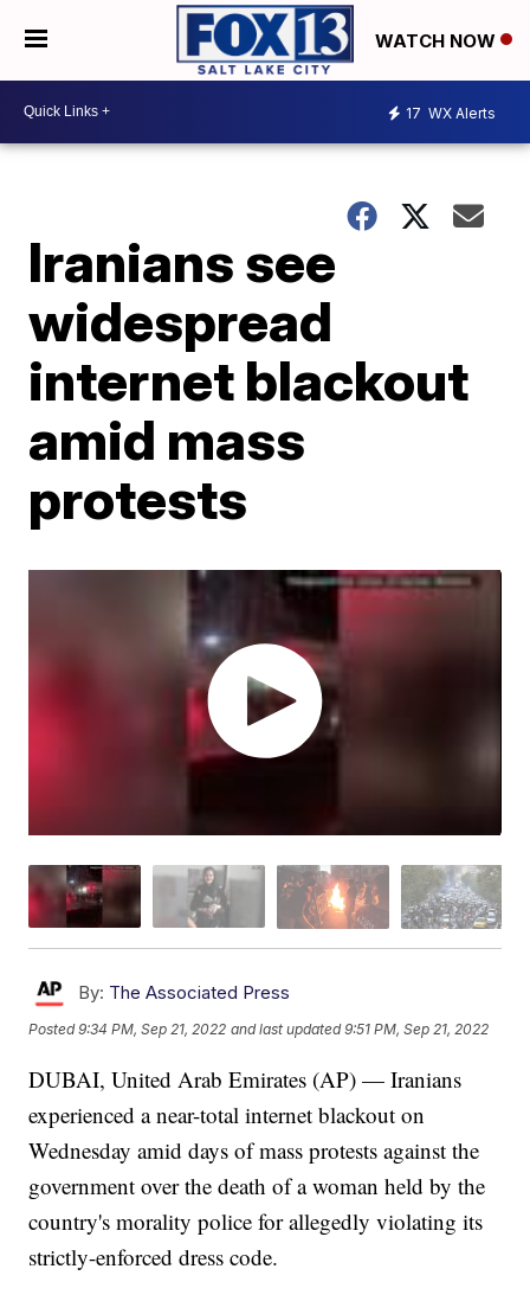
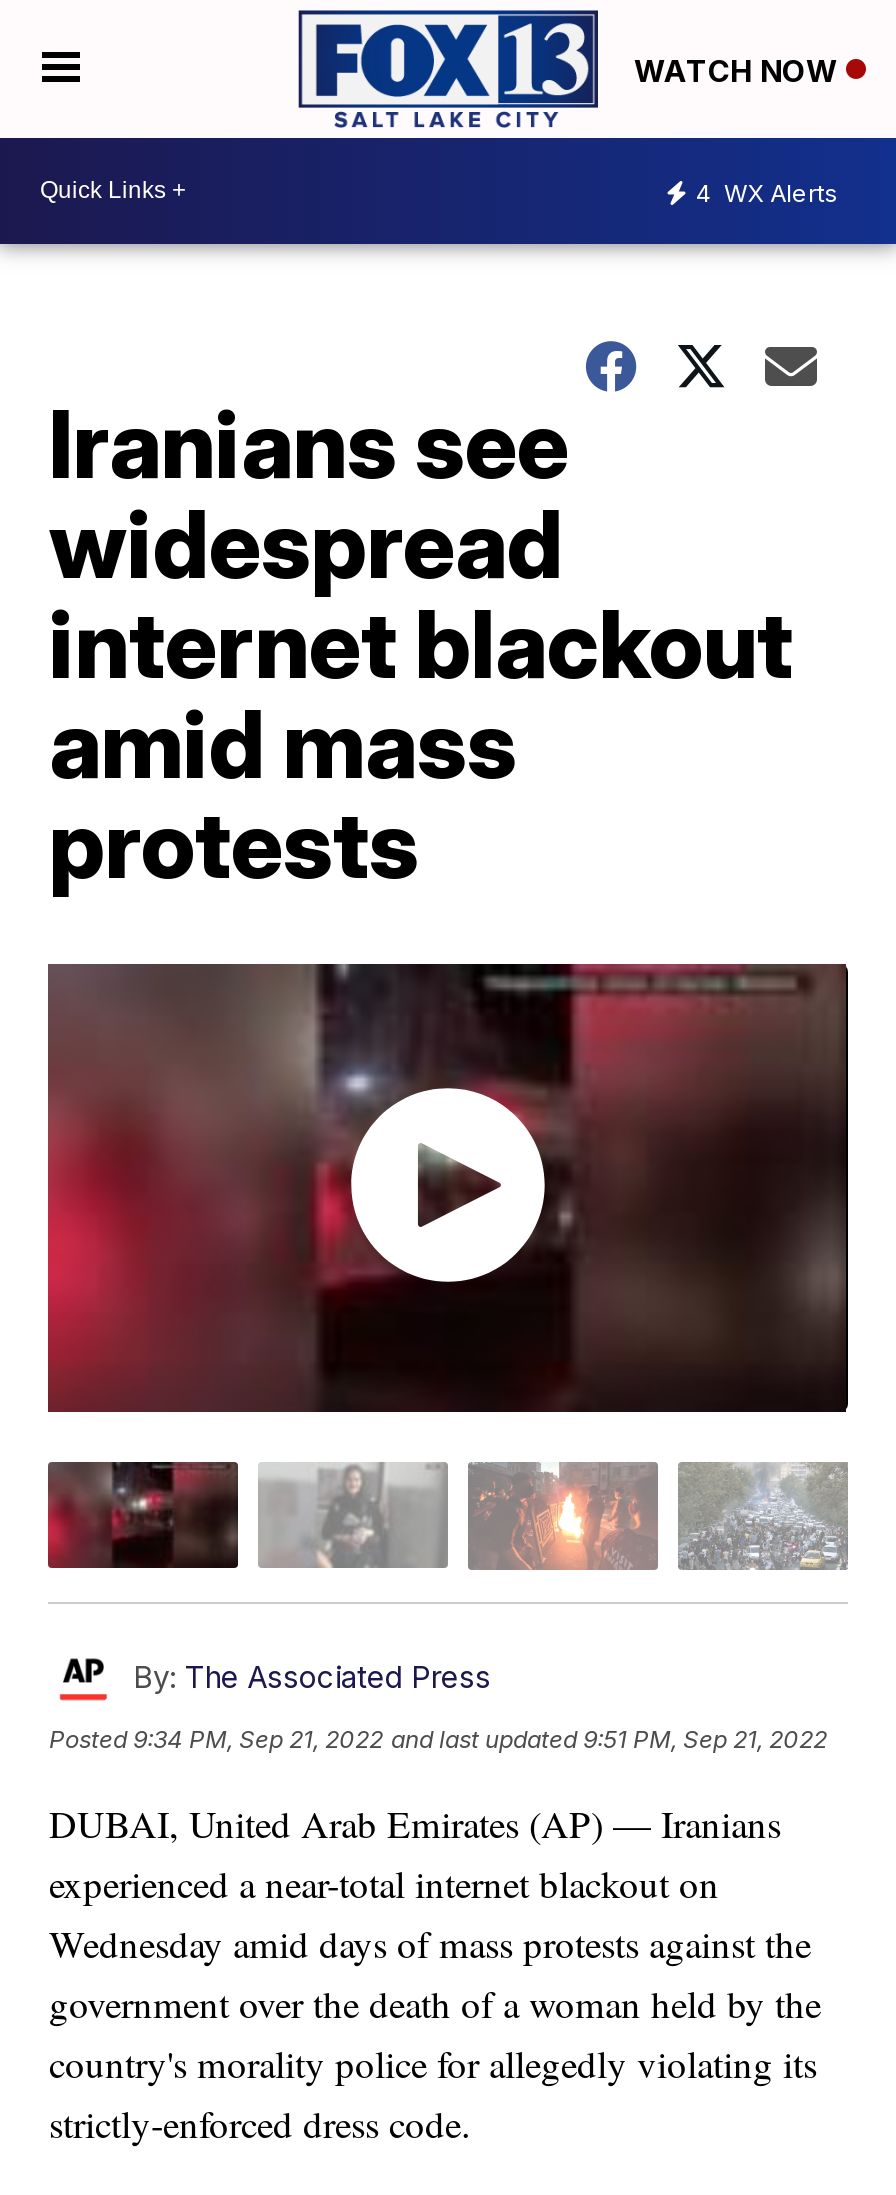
[406,105,496,122] 17 WX Alerts -> [696,178,838,208] 4 WX Alerts

